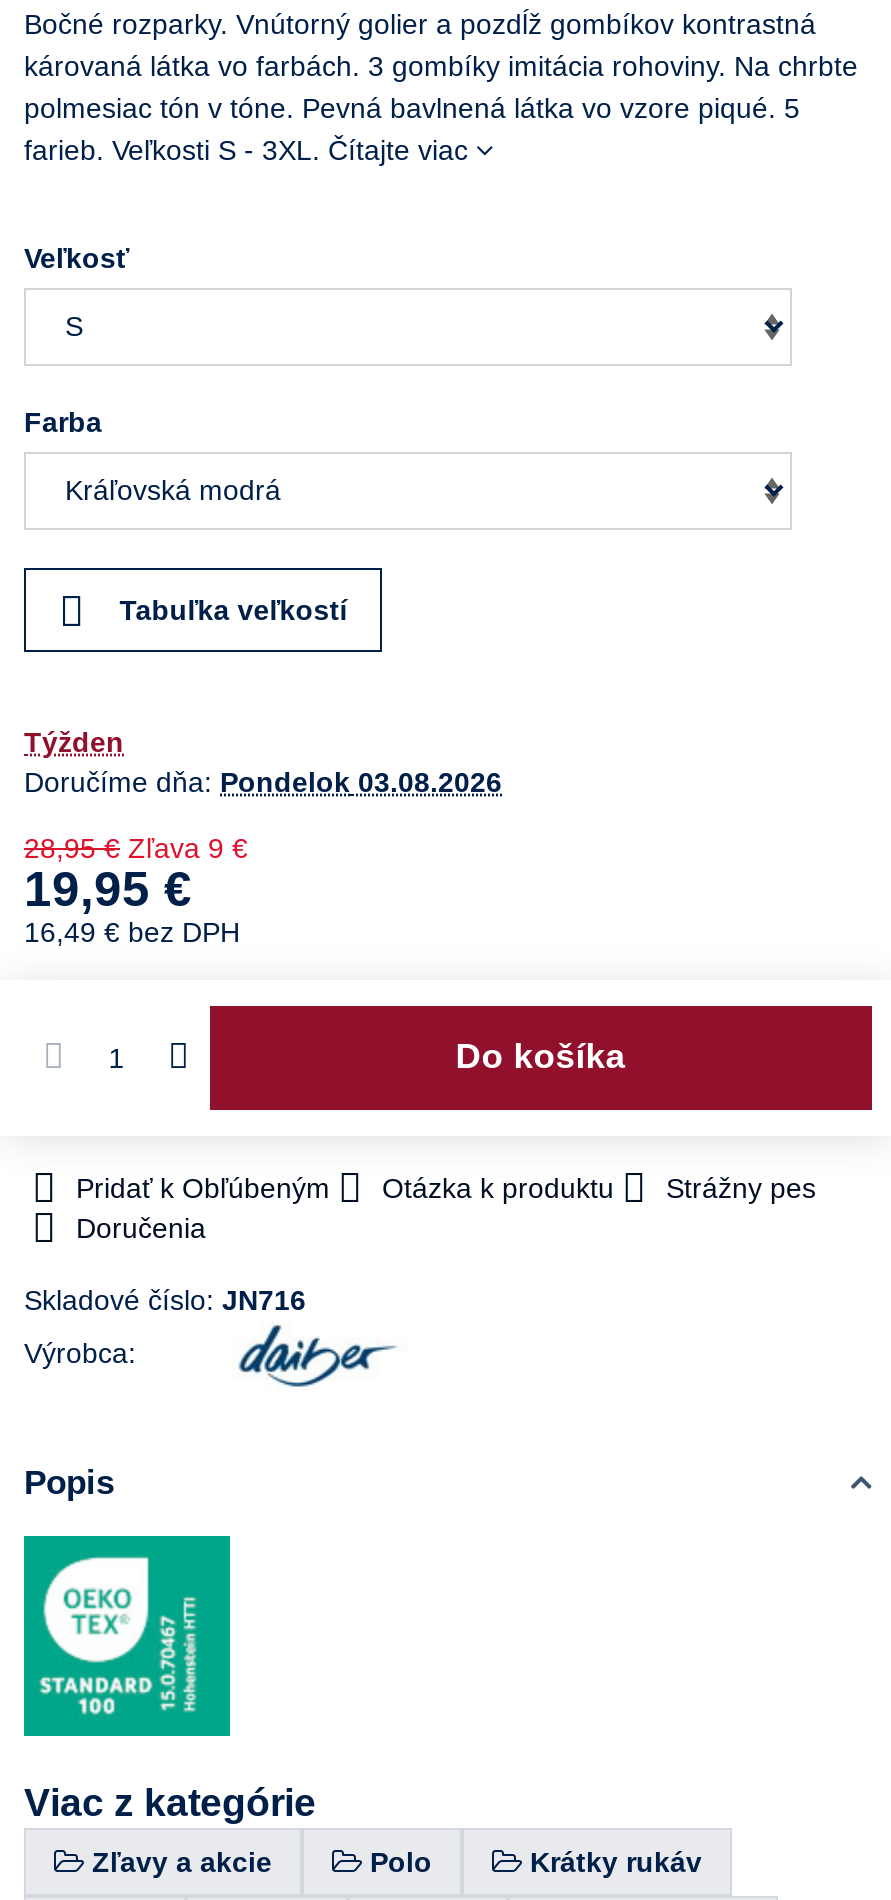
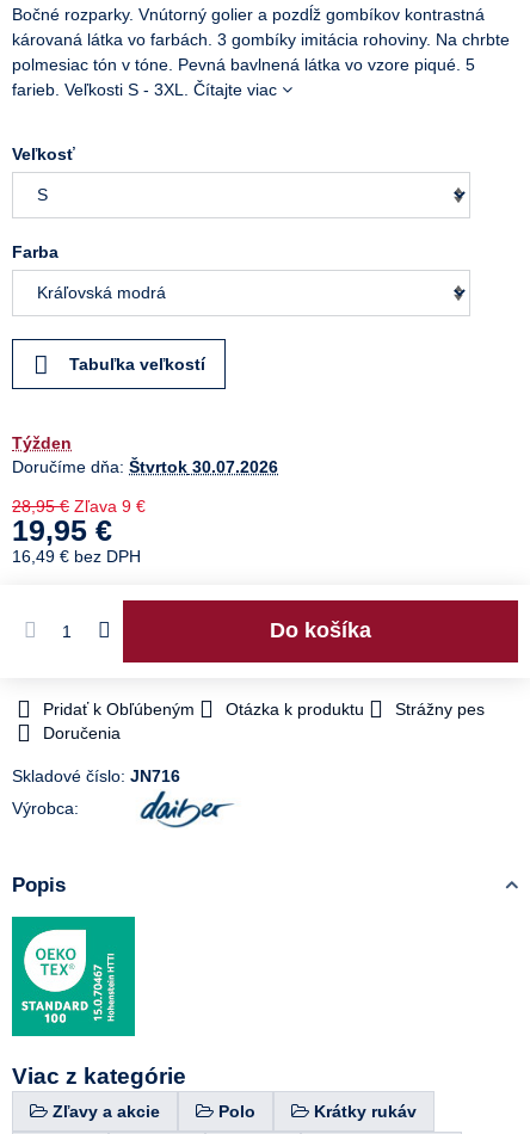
[24,766,502,798] Doručíme dňa: Pondelok 03.08.2026 -> [12,457,278,476] Doručíme dňa: Štvrtok 30.07.2026

